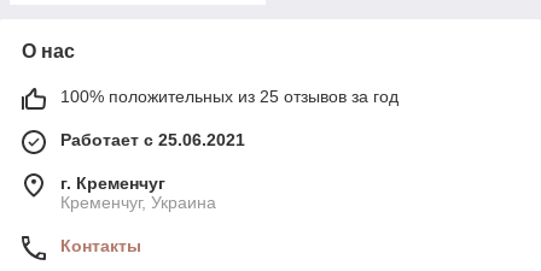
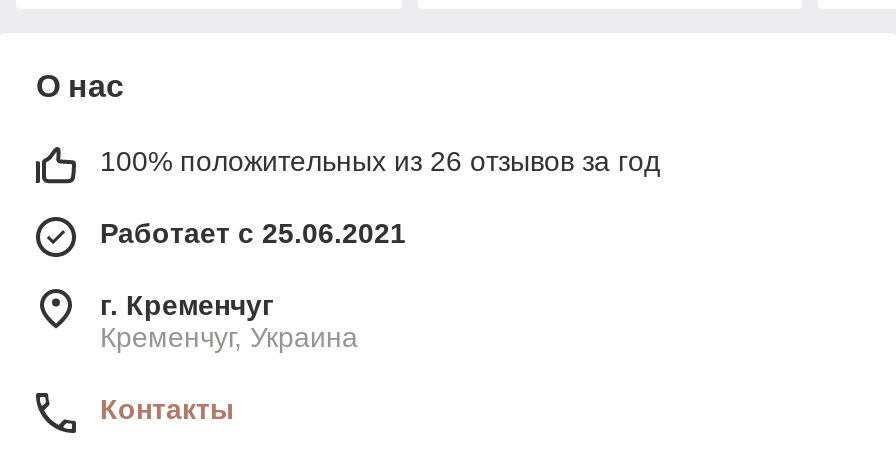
[60,87,399,106] 100% положительных из 25 отзывов за год -> [100,146,660,178] 100% положительных из 26 отзывов за год

